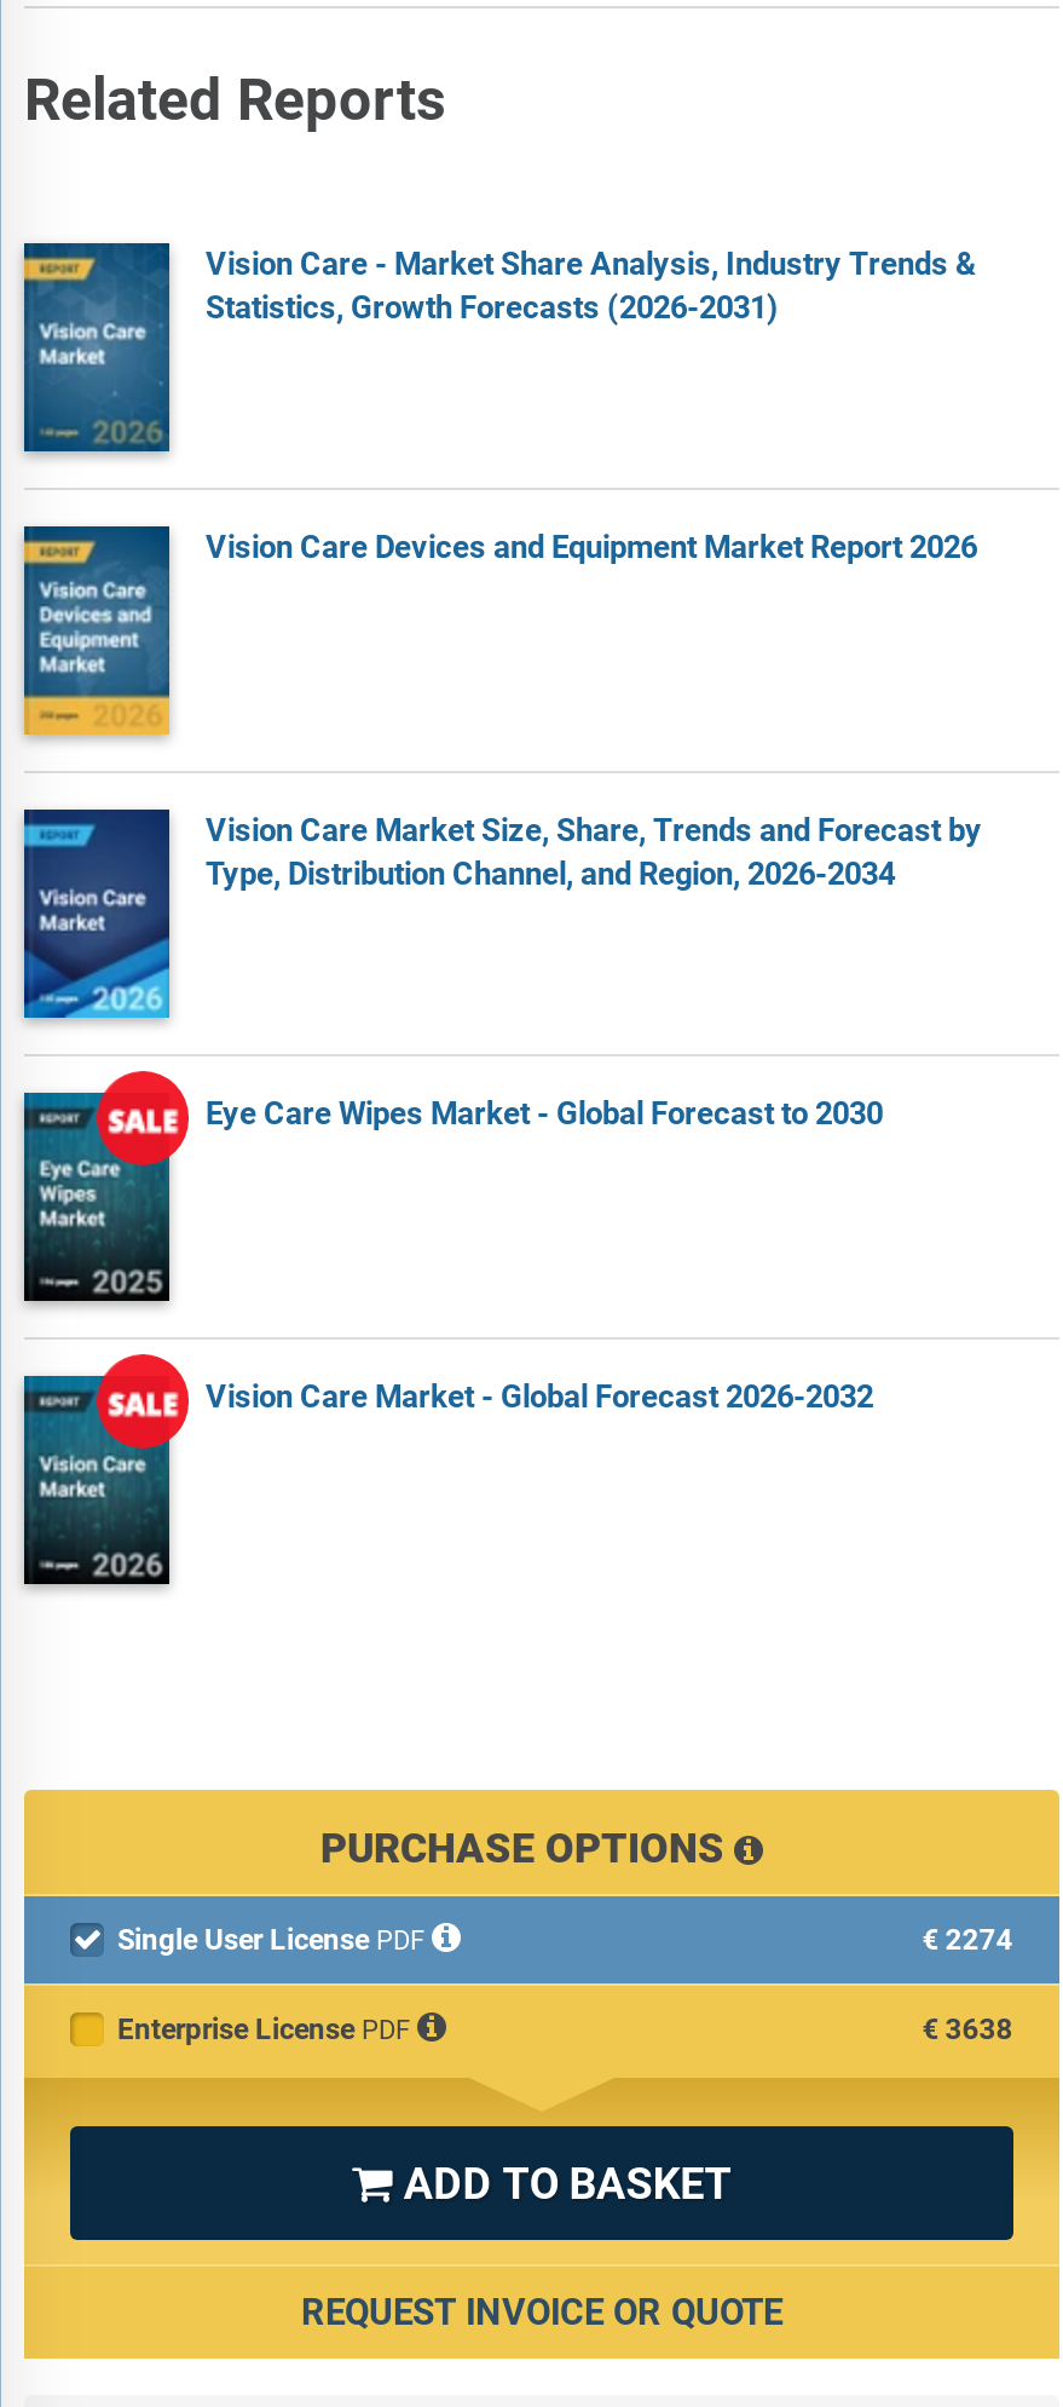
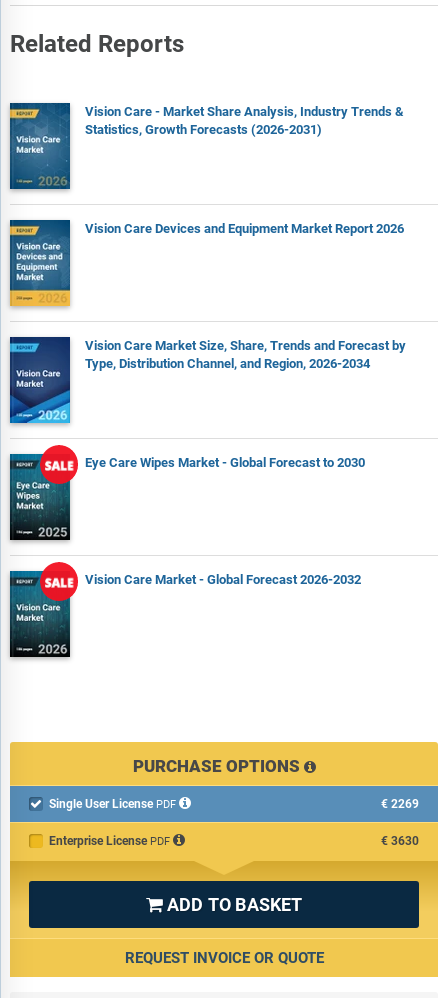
[945,1922,1013,1956] €2274 -> [391,797,419,811] €2269
[945,2012,1013,2046] €3638 -> [391,834,419,848] €3630

